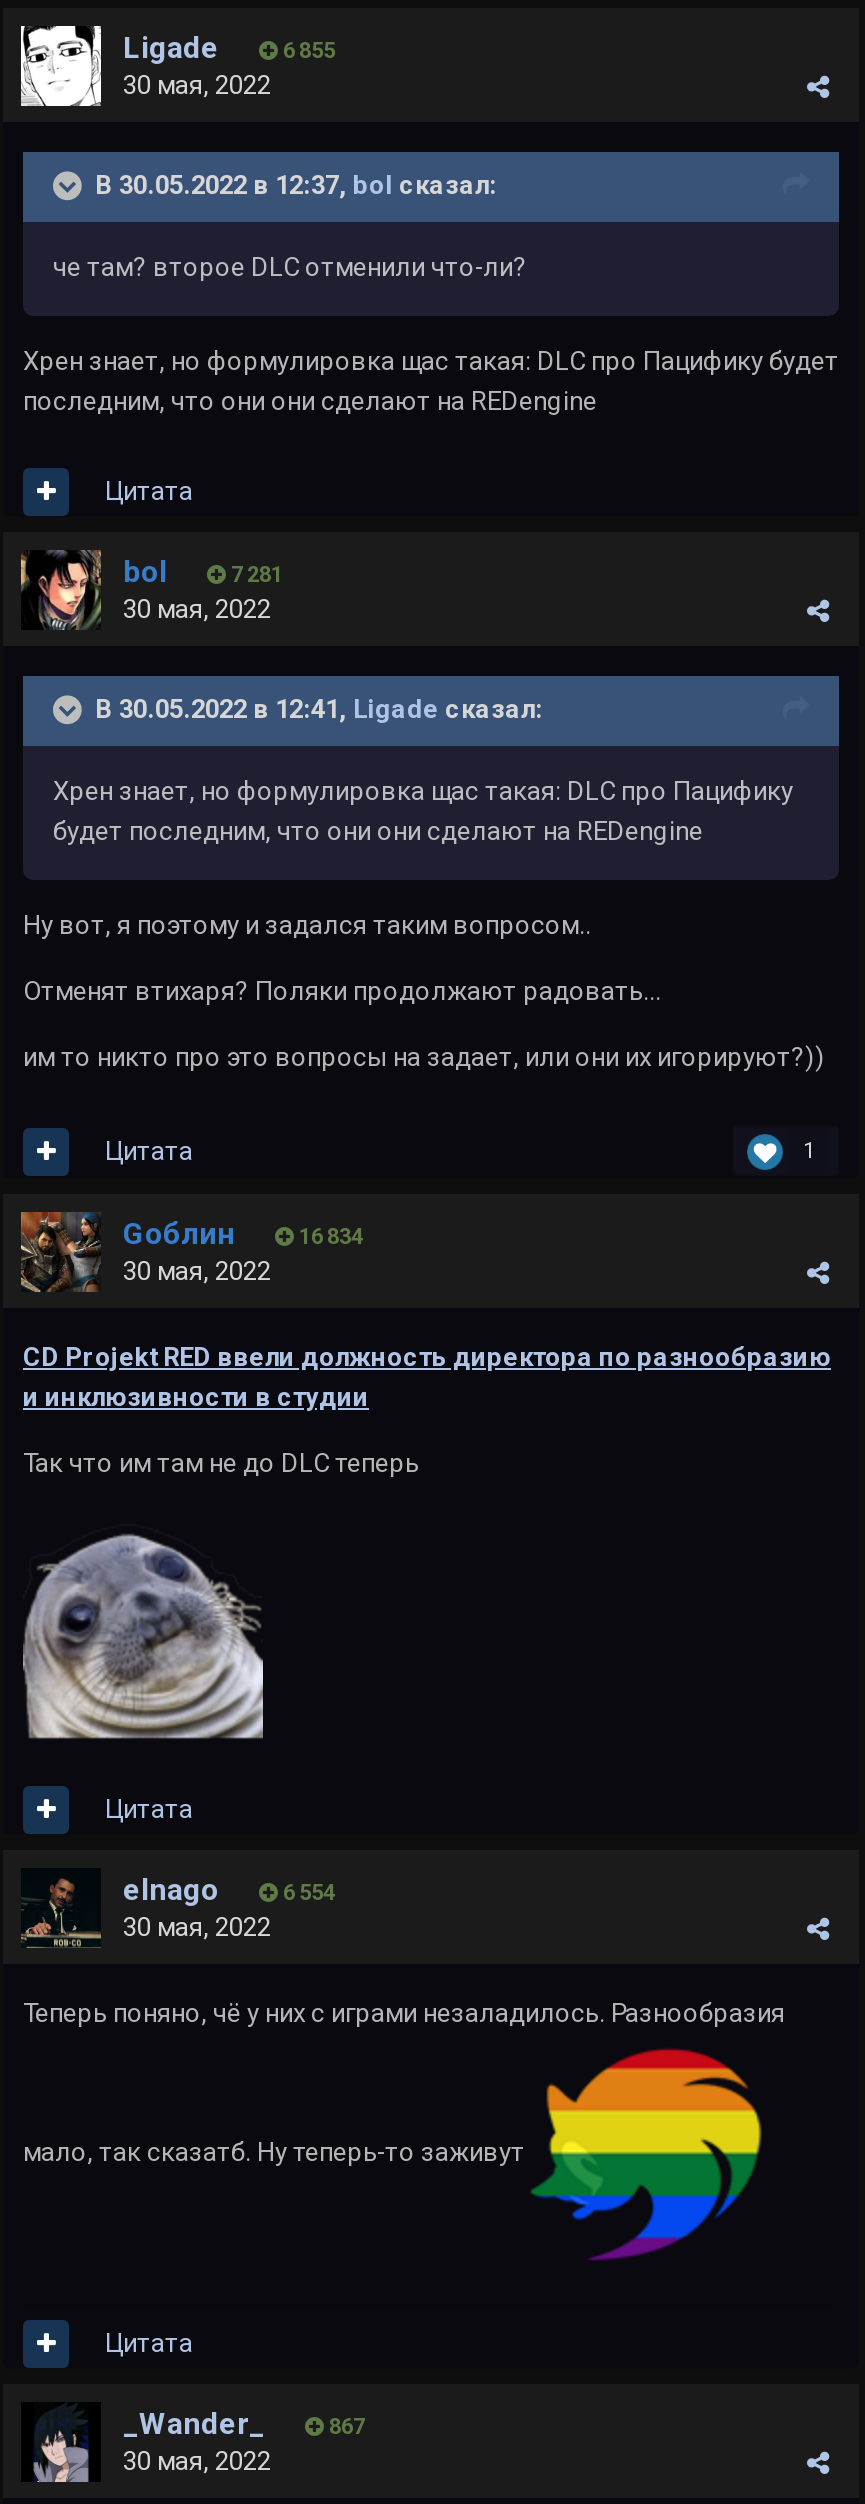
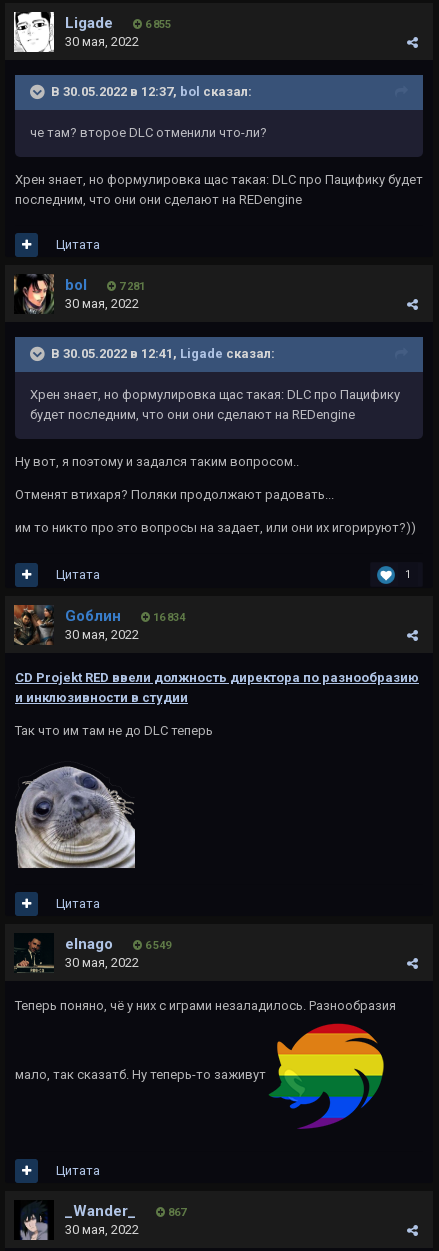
[277,1880,335,1906] 6 554 -> [142,939,171,952] 6 549

